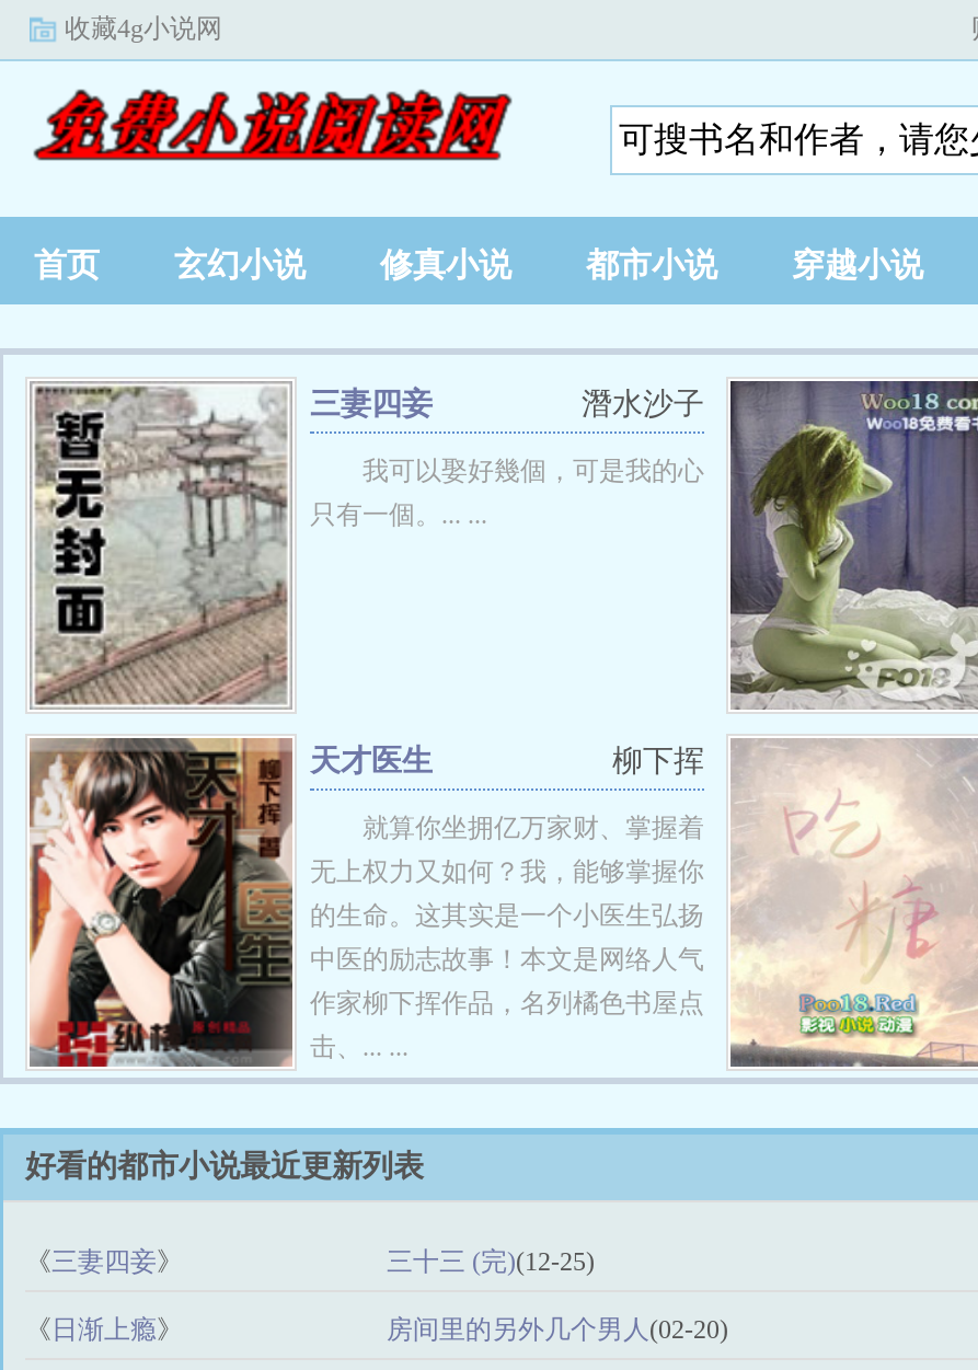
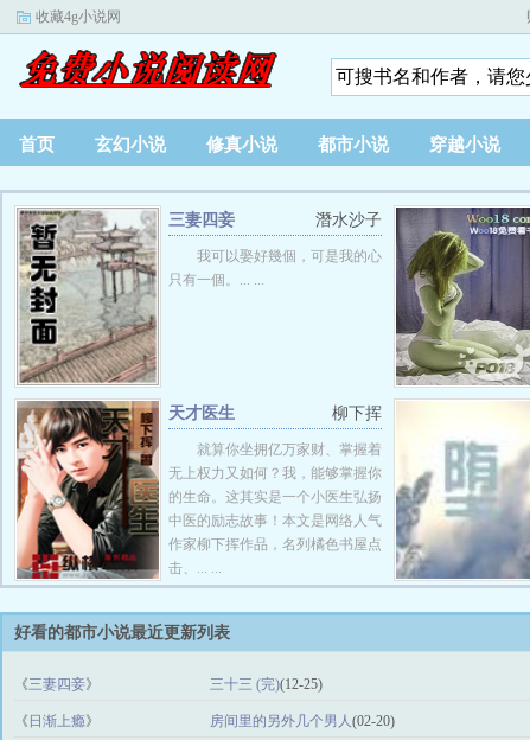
[730,738,971,1067] [image] -> [395,402,526,579] [image]

